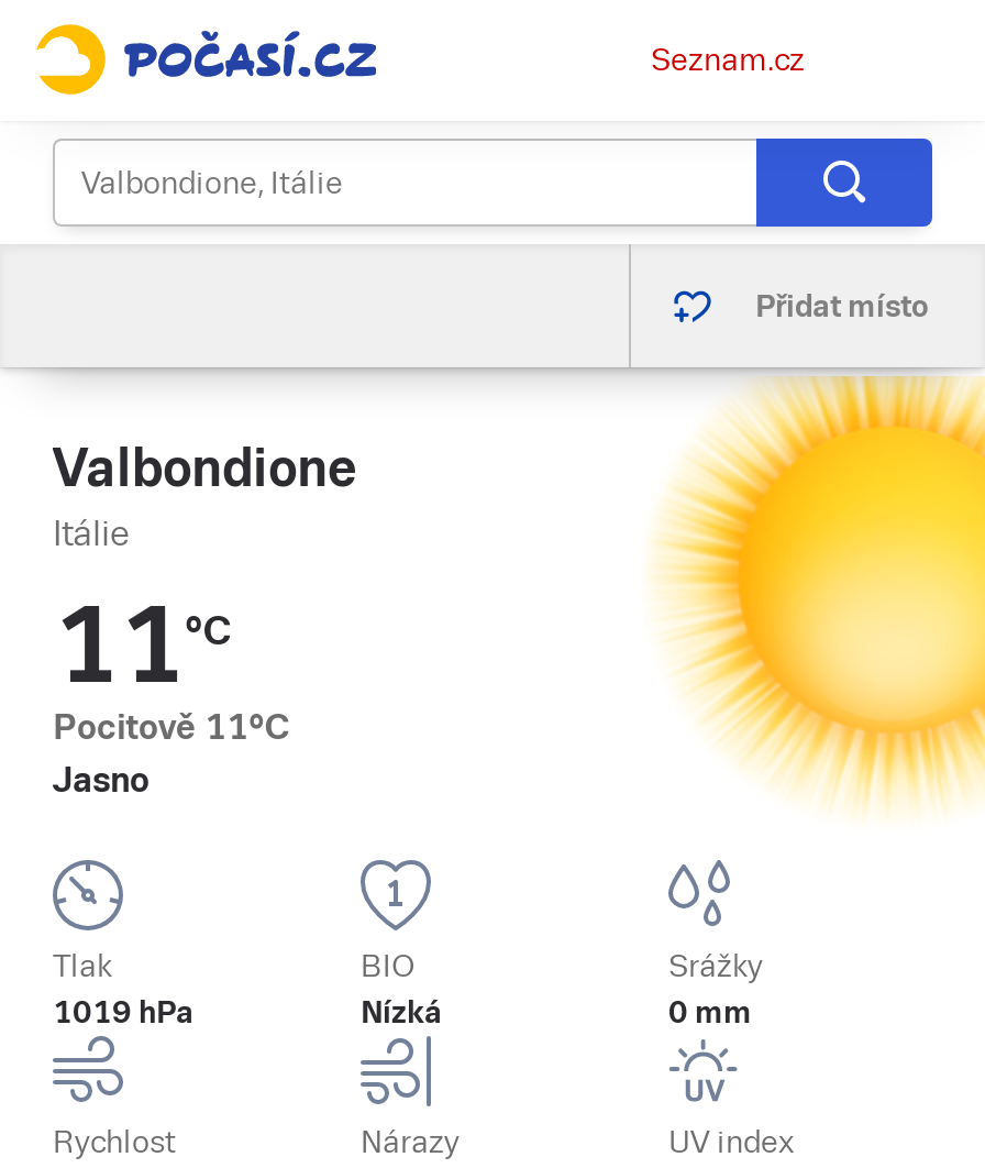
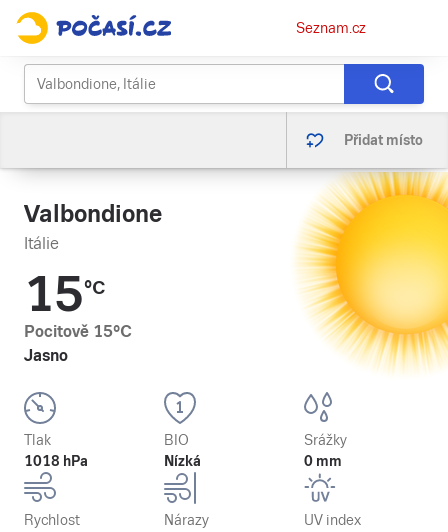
[53,585,231,706] 11°C -> [24,267,105,322] 15°C
[53,706,290,748] Pocitově 11°C -> [24,322,132,341] Pocitově 15°C
[53,994,193,1029] 1019 hPa -> [24,453,88,469] 1018 hPa

